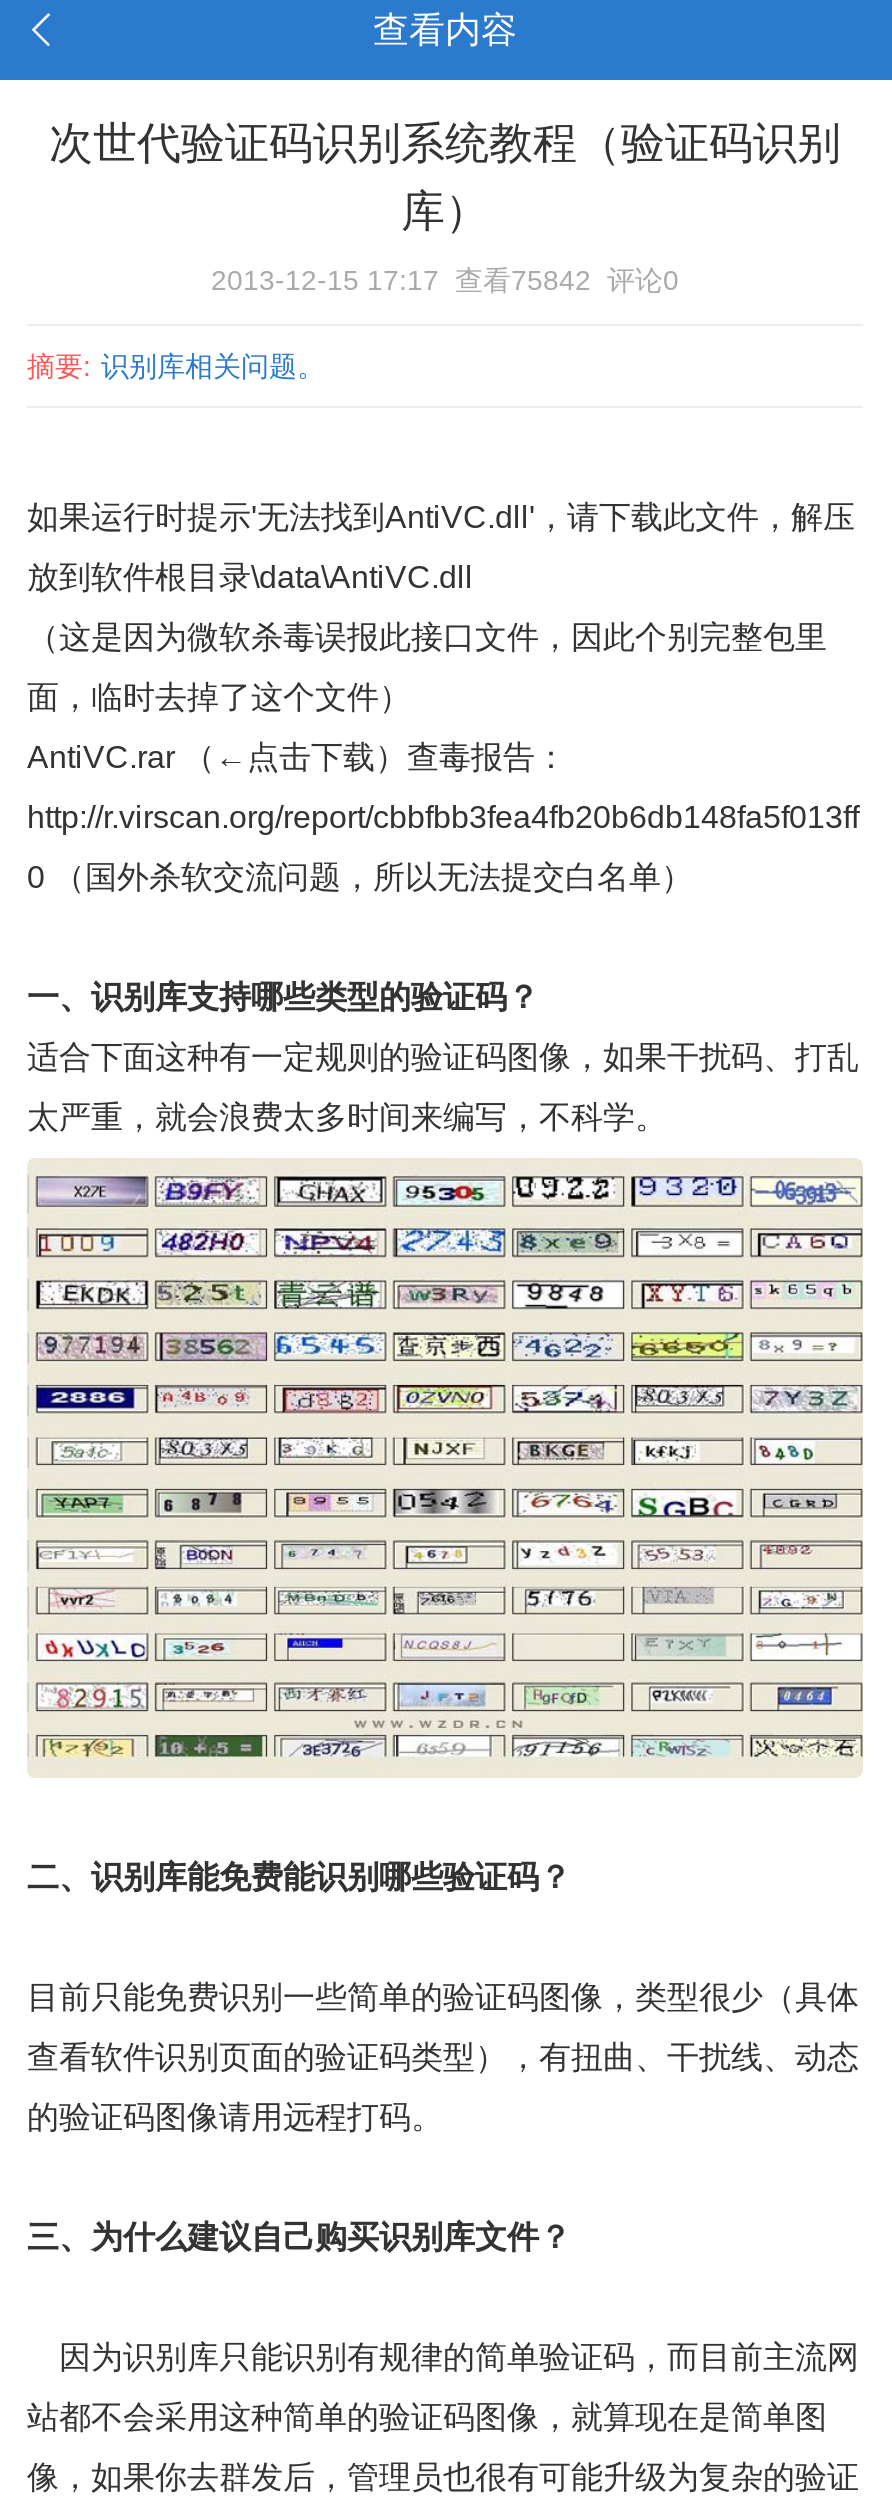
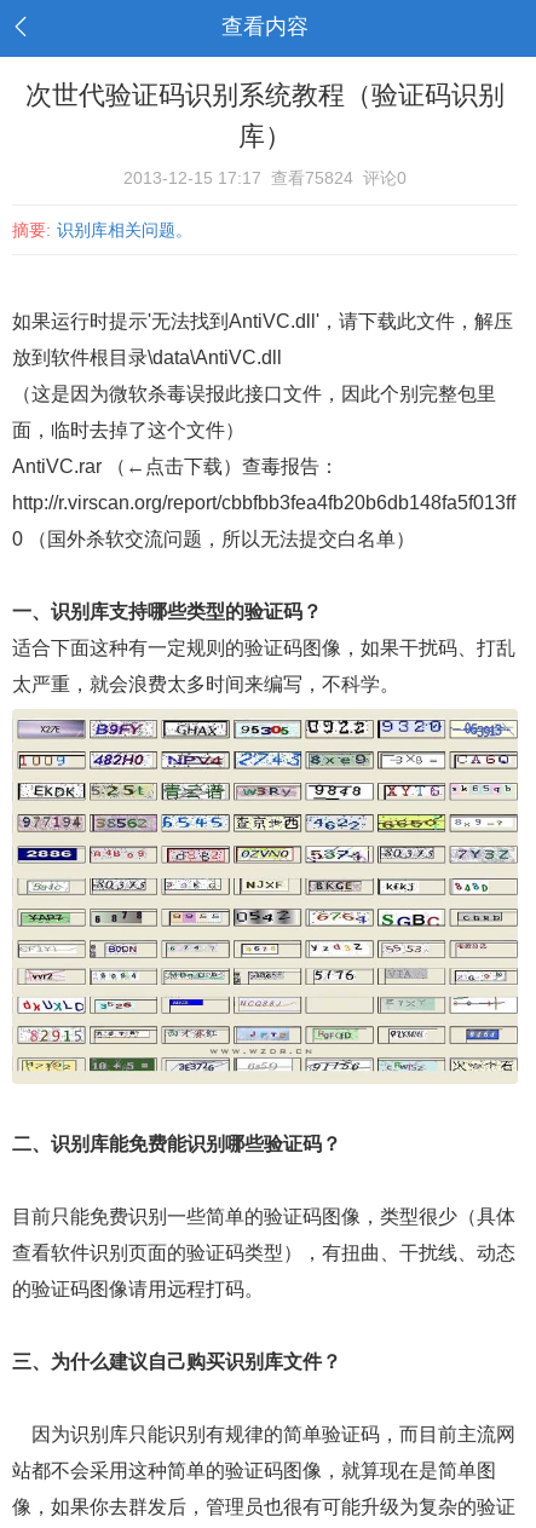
[211,264,679,296] 2013-12-15 17:17 查看75842 评论0 -> [123,168,407,188] 2013-12-15 17:17 查看75824 评论0

